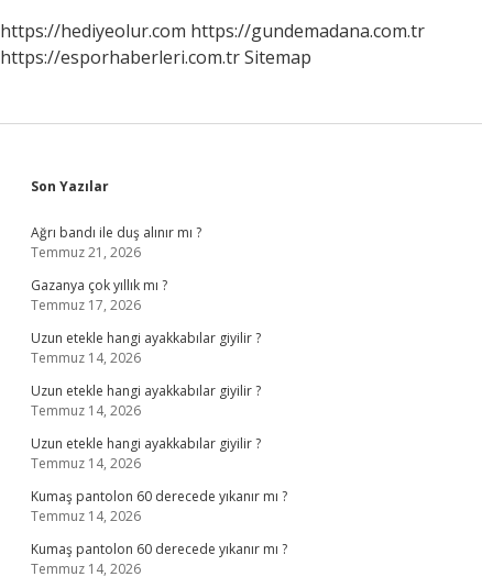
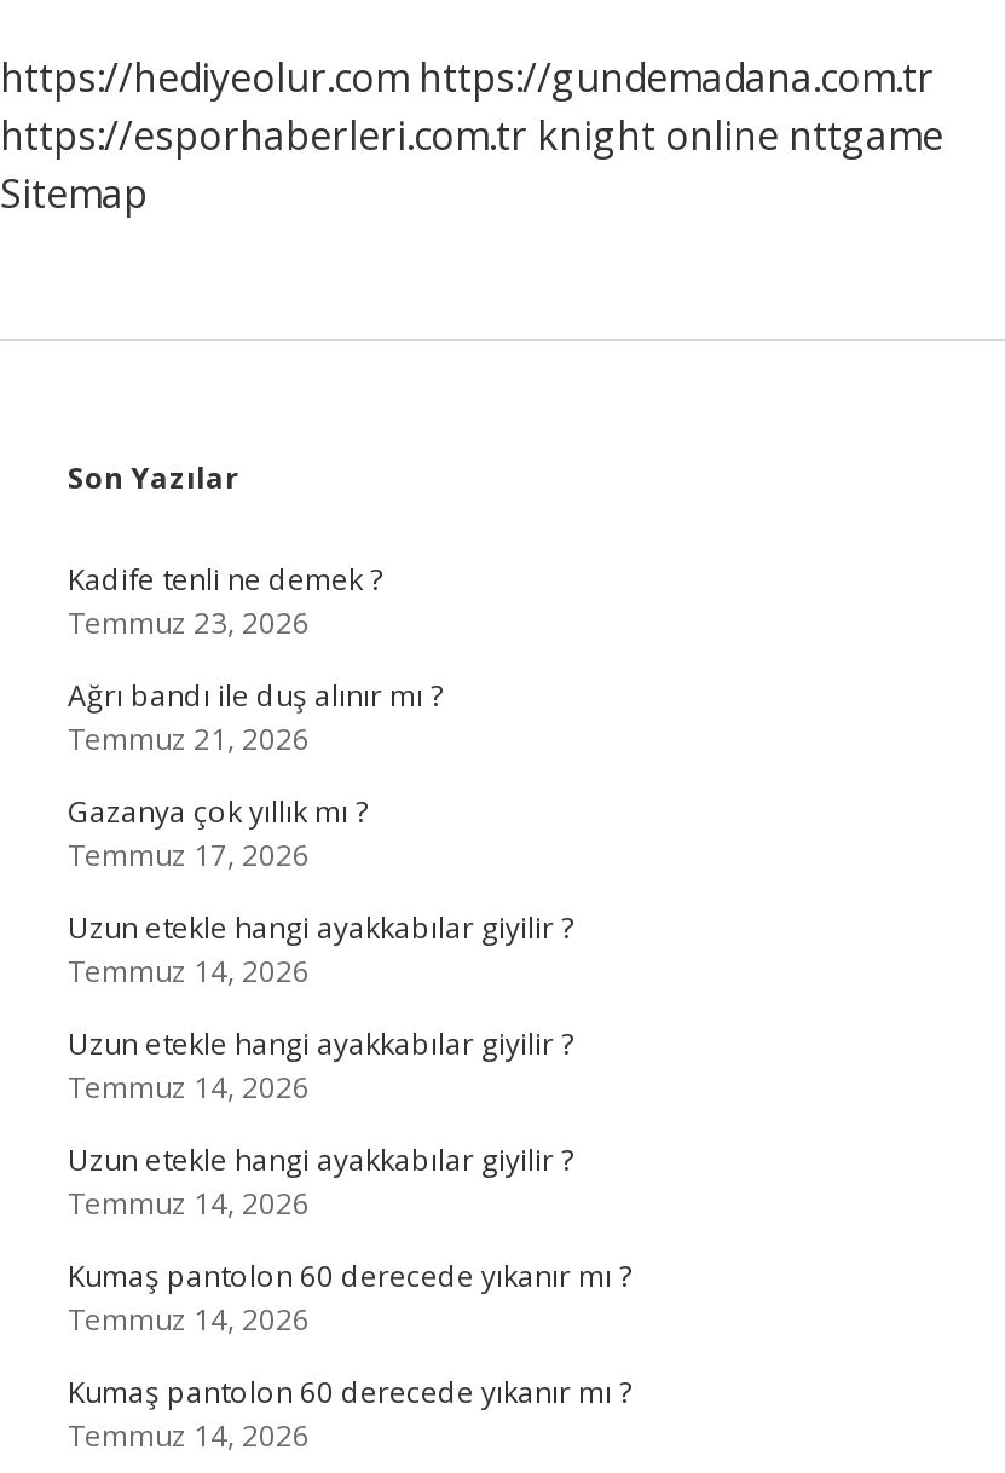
[0,45,311,69] https://esporhaberleri.com.tr Sitemap -> [0,109,943,220] https://esporhaberleri.com.tr knight online nttgame | Sitemap
none -> [68,559,382,643] Kadife tenli ne demek ? | Temmuz 23, 2026

